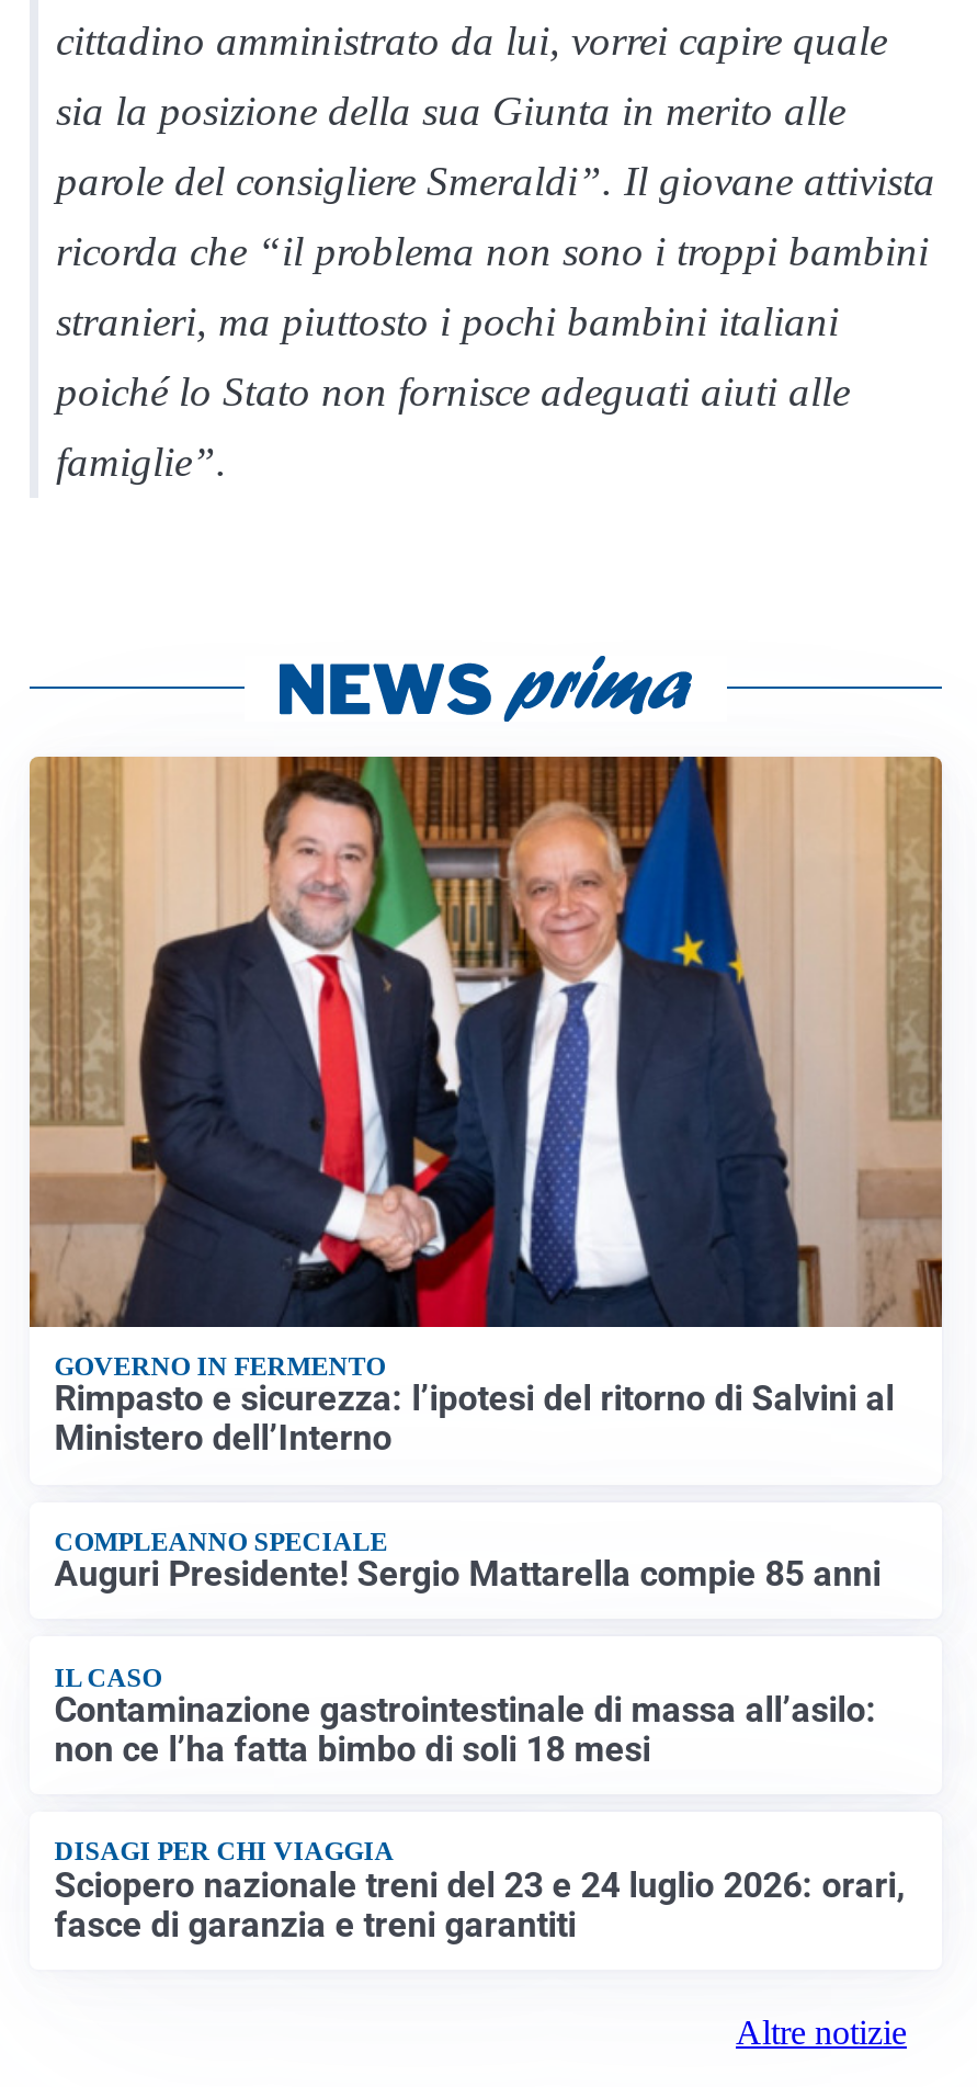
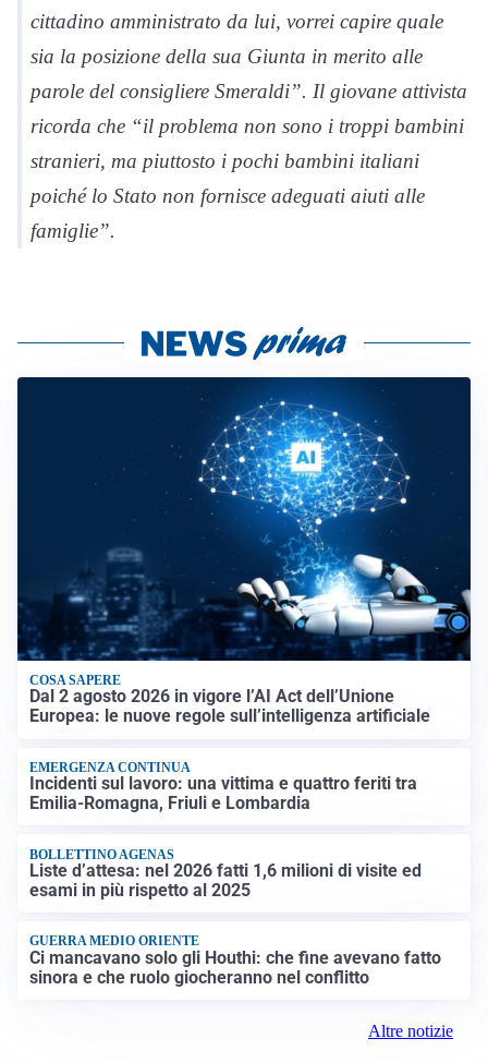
[27,755,944,1460] [image] | GOVERNO IN FERMENTO | Rimpasto e sicurezza: l’ipotesi del ritorno di Salvini al | Ministero dell’Interno -> [16,376,472,727] [image] | COSA SAPERE | Dal 2 agosto 2026 in vigore l’AI Act dell’Unione | Europea: le nuove regole sull’intelligenza artificiale
[54,1526,881,1595] COMPLEANNO SPECIALE | Auguri Presidente! Sergio Mattarella compie 85 anni -> [30,760,417,814] EMERGENZA CONTINUA | Incidenti sul lavoro: una vittima e quattro feriti tra | Emilia-Romagna, Friuli e Lombardia
[54,1662,877,1770] IL CASO | Contaminazione gastrointestinale di massa all’asilo: | non ce l’ha fatta bimbo di soli 18 mesi -> [30,847,422,901] BOLLETTINO AGENAS | Liste d’attesa: nel 2026 fatti 1,6 milioni di visite ed | esami in più rispetto al 2025
[54,1837,905,1945] DISAGI PER CHI VIAGGIA | Sciopero nazionale treni del 23 e 24 luglio 2026: orari, | fasce di garanzia e treni garantiti -> [30,934,441,987] GUERRA MEDIO ORIENTE | Ci mancavano solo gli Houthi: che fine avevano fatto | sinora e che ruolo giocheranno nel conflitto

